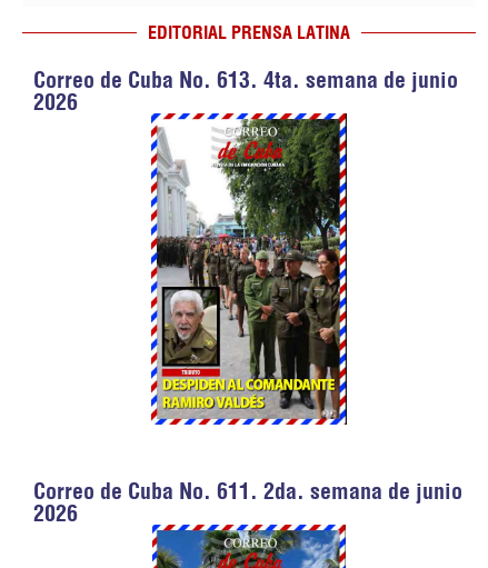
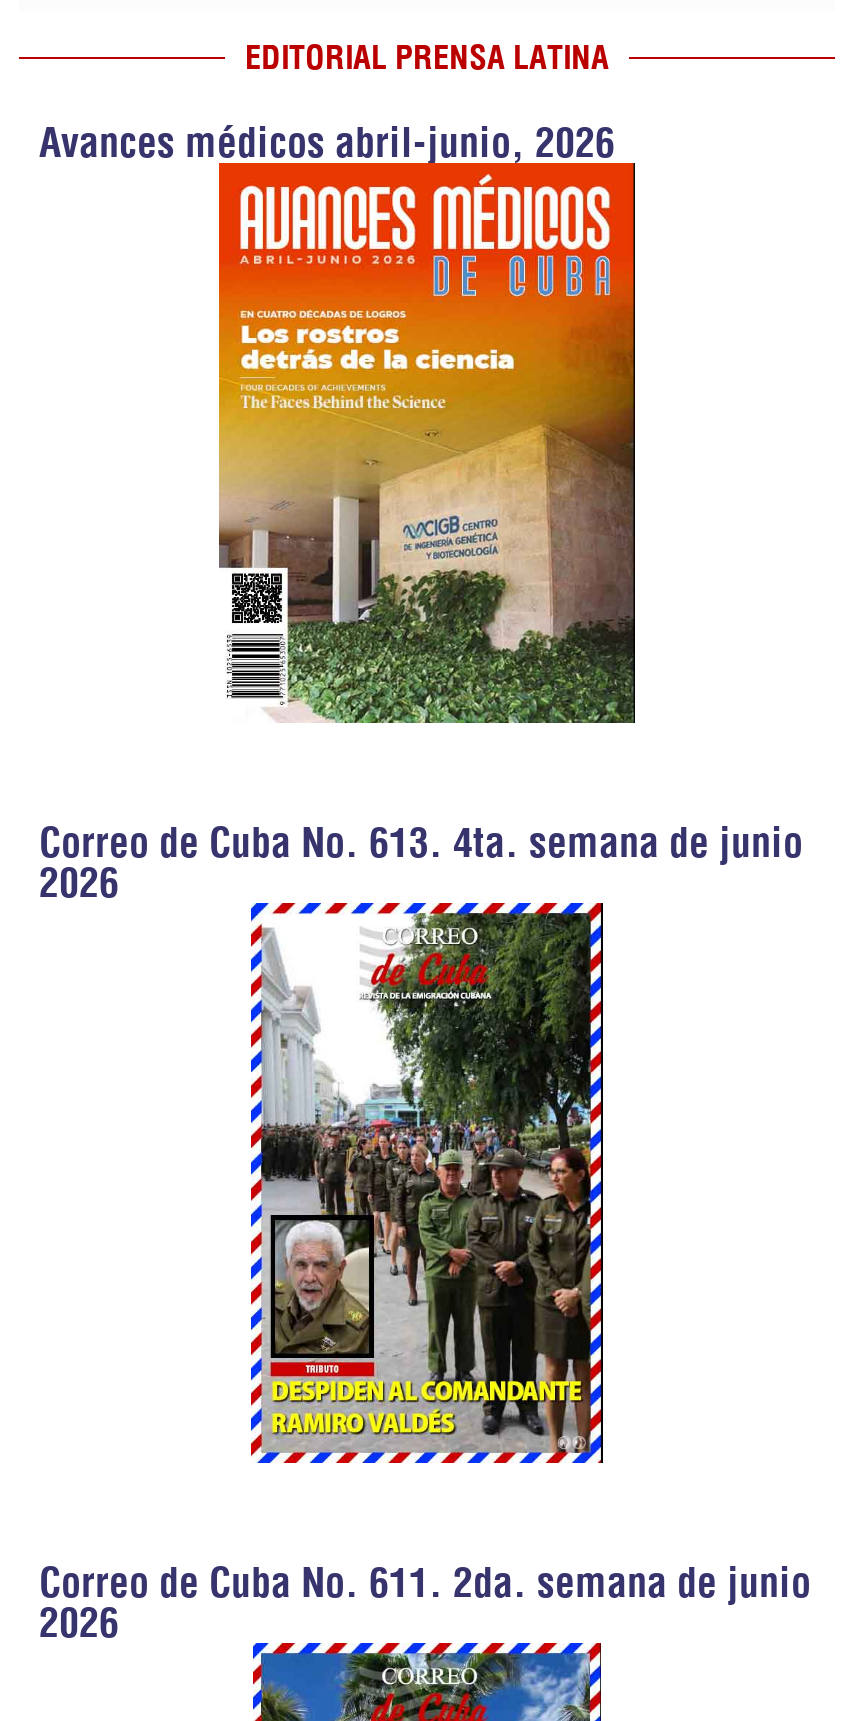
none -> [39,117,615,167] Avances médicos abril-junio, 2026
none -> [217,183,637,725] [image]

